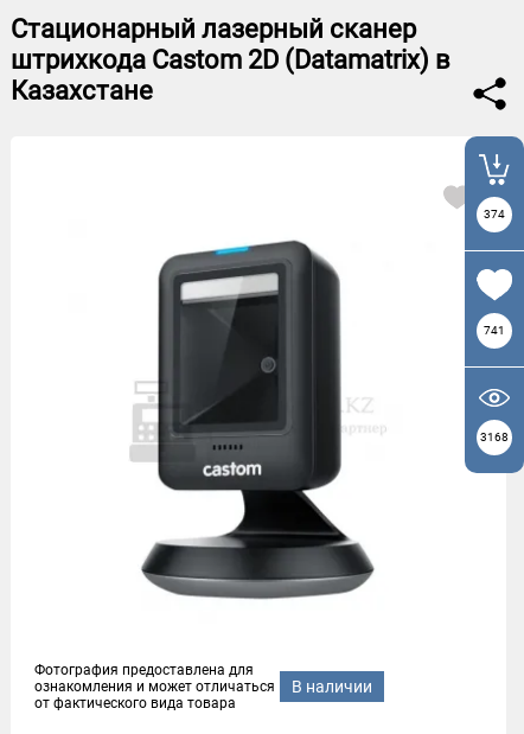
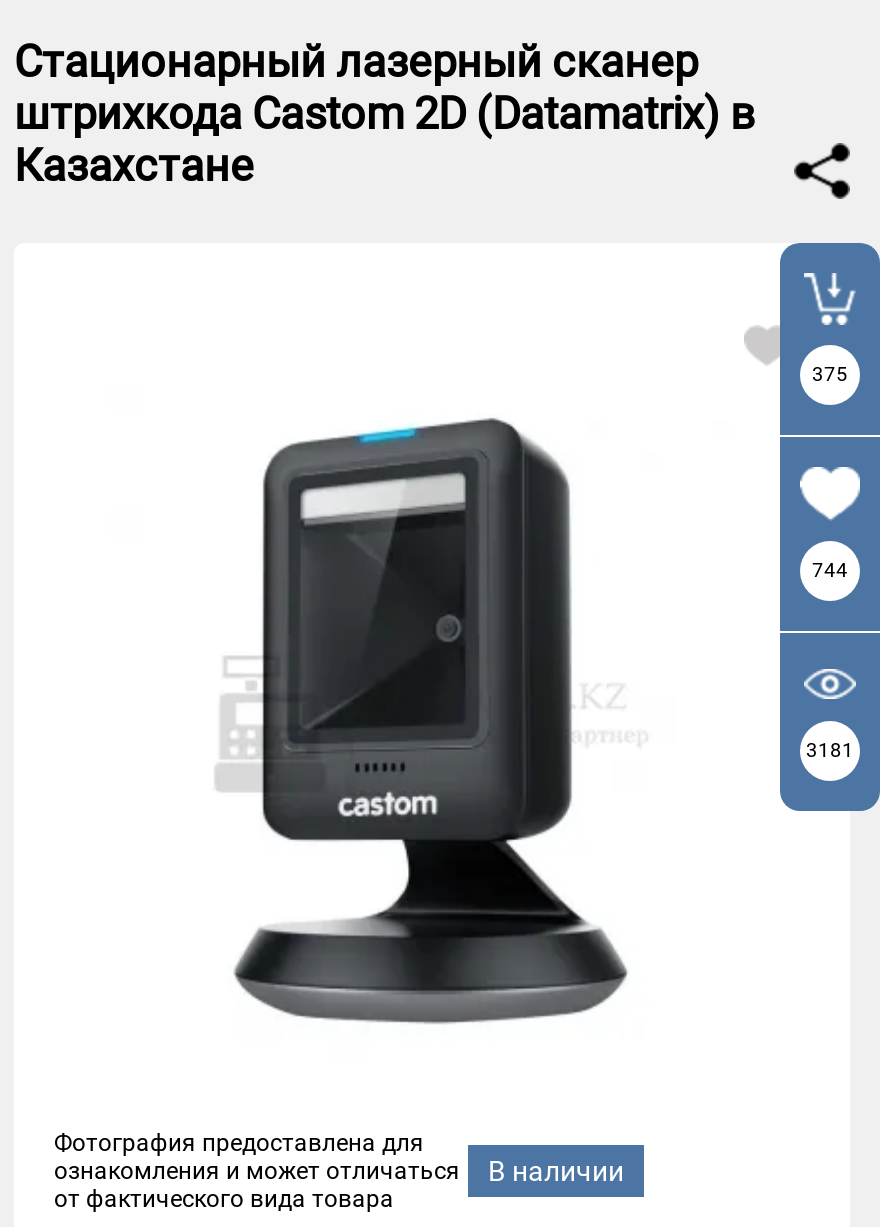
[484,207,505,220] 374 -> [812,363,848,385] 375
[484,323,505,337] 741 -> [812,559,848,581] 744
[480,430,509,443] 3168 -> [806,739,854,761] 3181

